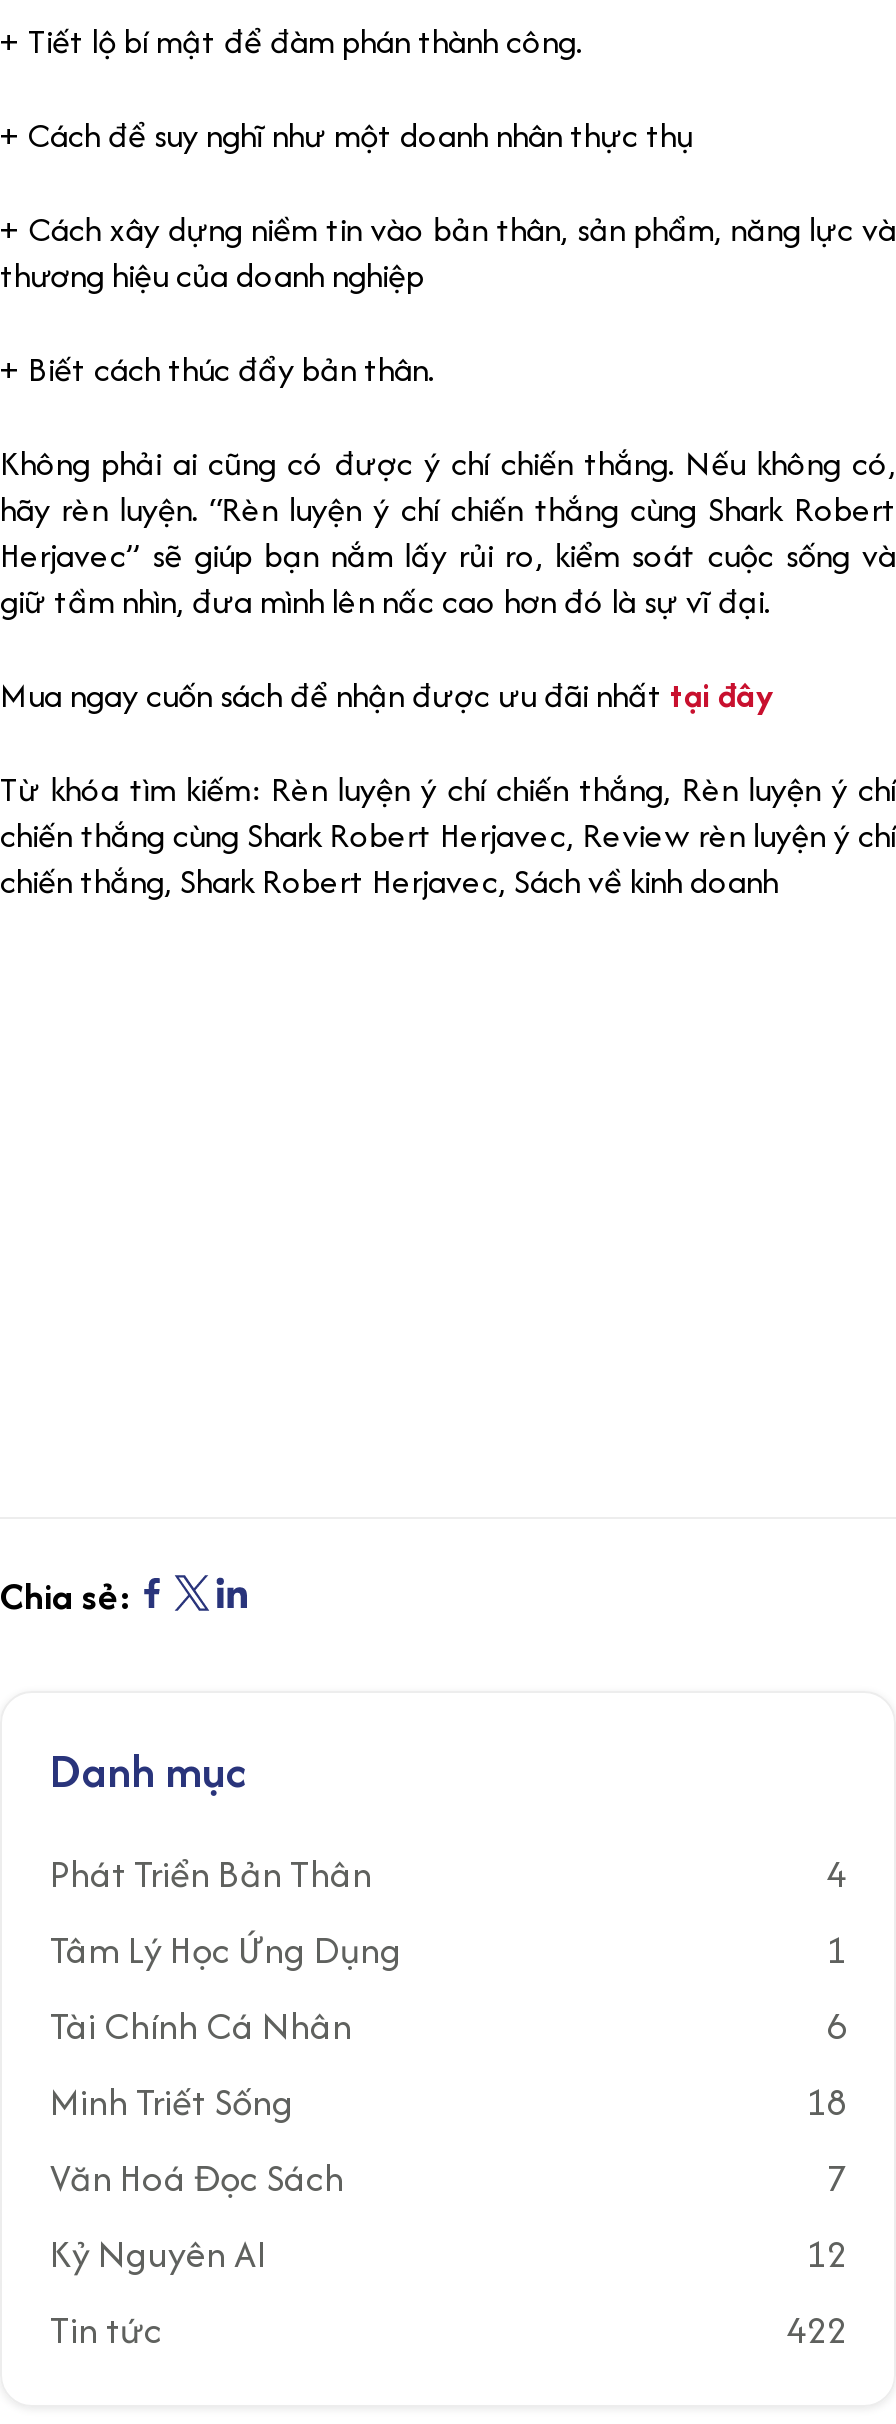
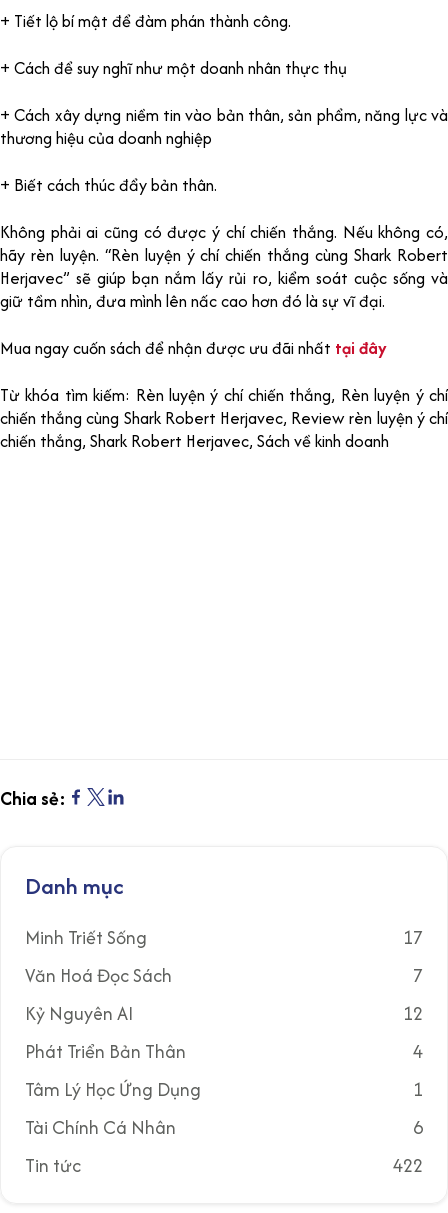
none -> [403,924,423,951] 17
moved [50,1847,846,2053] -> [25,1038,423,1141]: Phát Triển Bản Thân | 4 | Tâm Lý Học Ứng Dụng | 1 | Tài Chính Cá Nhân | 6
moved [50,2075,294,2129] -> [25,924,147,951]: Minh Triết Sống
[806,2075,846,2129] 18 -> none
moved [50,2151,846,2281] -> [25,962,423,1027]: Văn Hoá Đọc Sách | 7 | Kỷ Nguyên AI | 12

